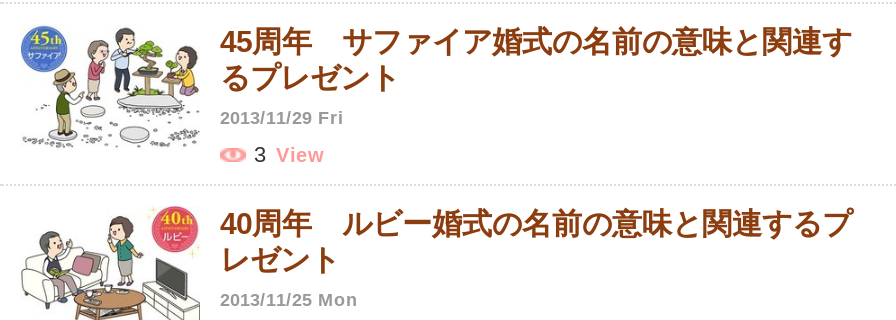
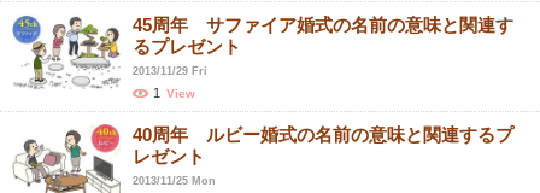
[254,142,324,166] 3 View -> [153,86,195,100] 1 View

